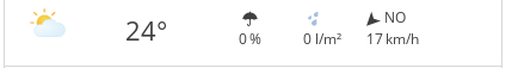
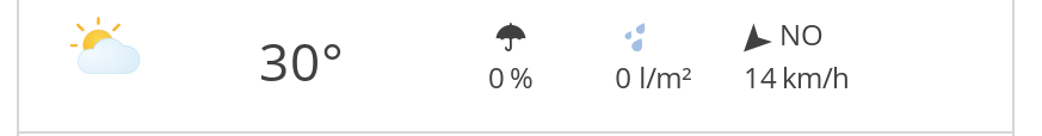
[125,12,166,48] 24° -> [259,25,343,96] 30°
[303,28,420,48] 0 l/m² 17 km/h -> [615,56,849,97] 0 l/m² 14 km/h

